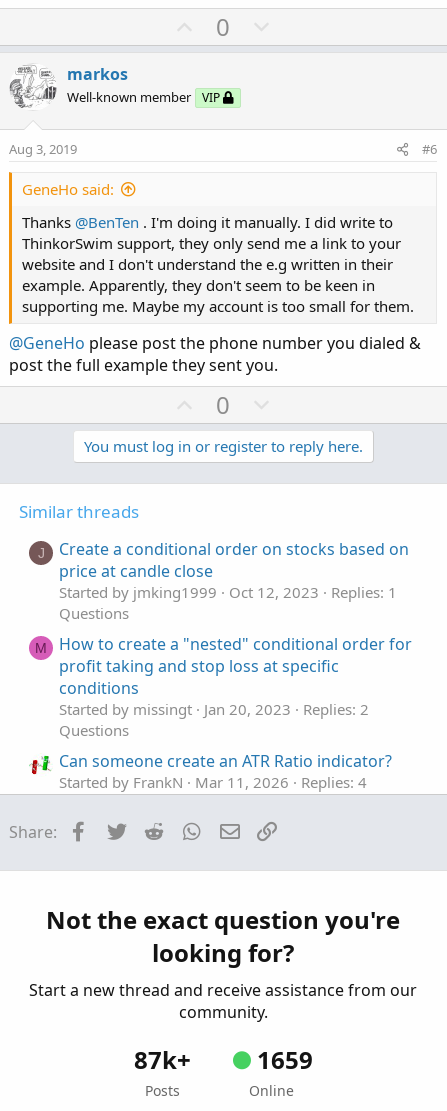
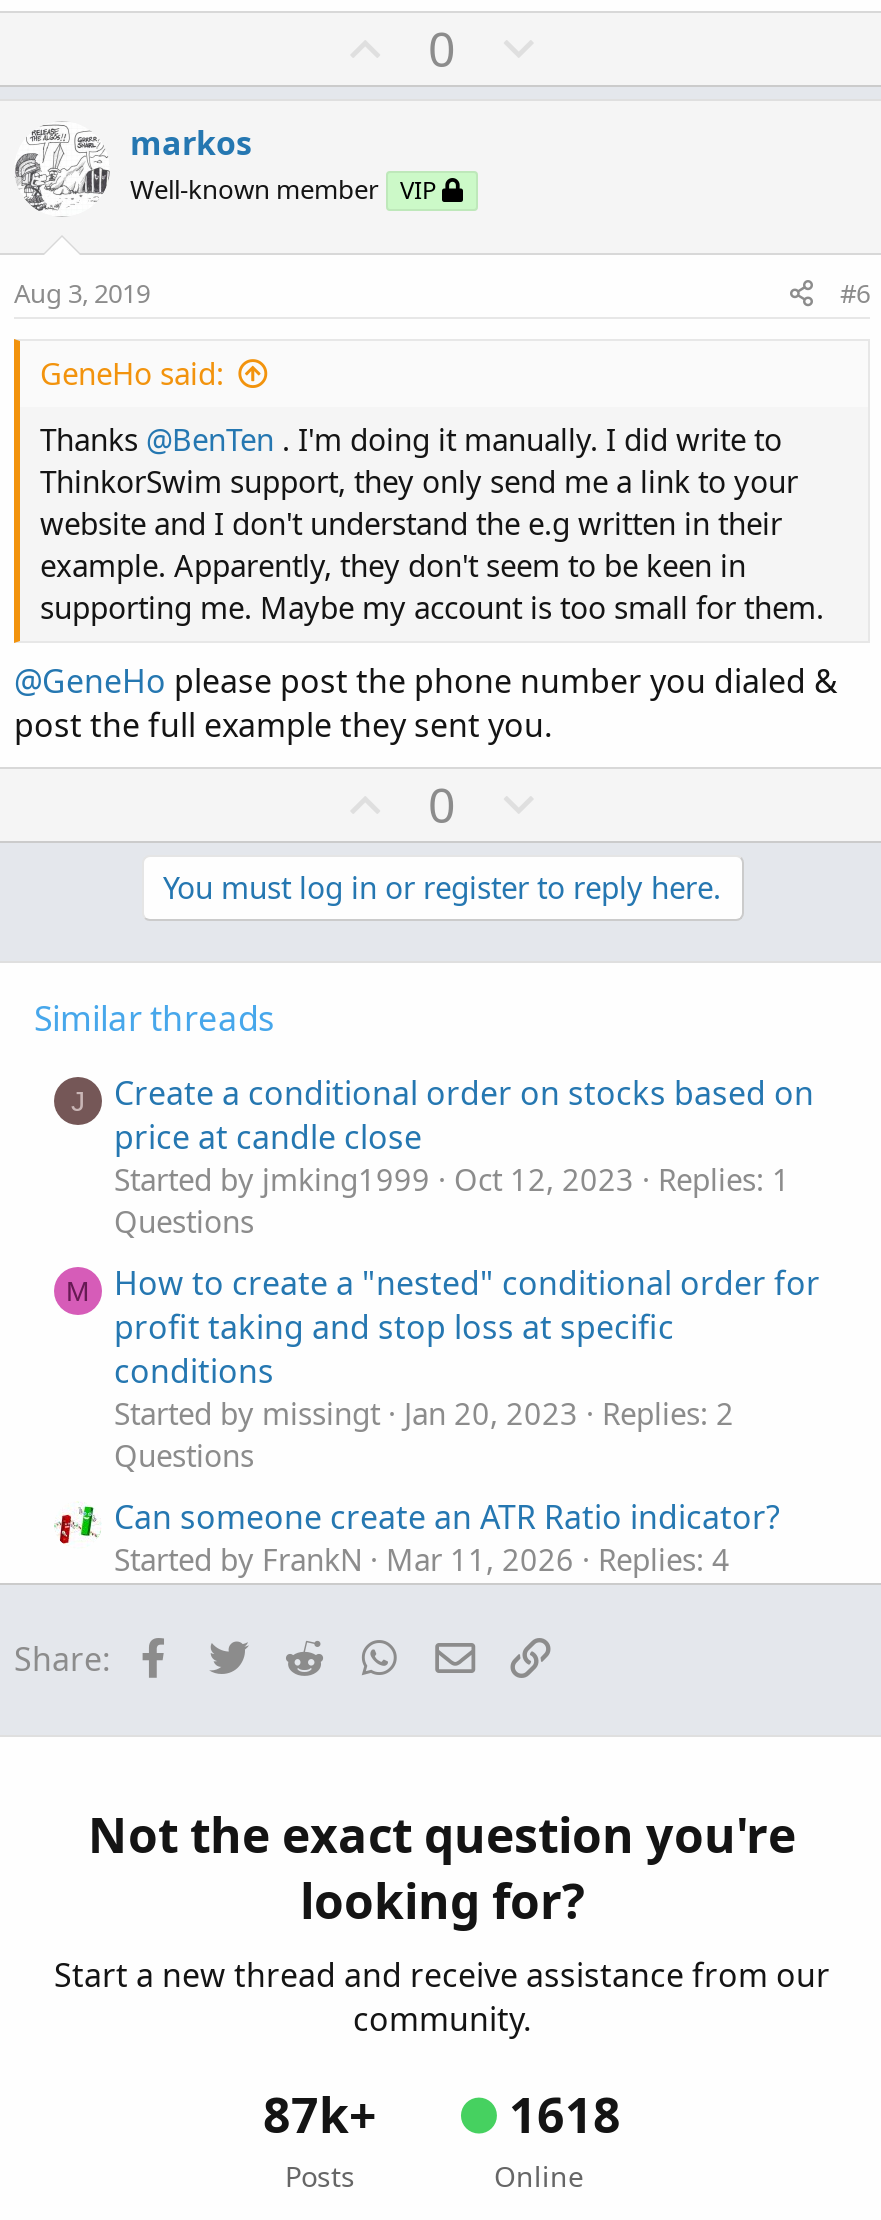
[133,1042,312,1075] 87k+ 1659 -> [263,2080,621,2146] 87k+ 1618

